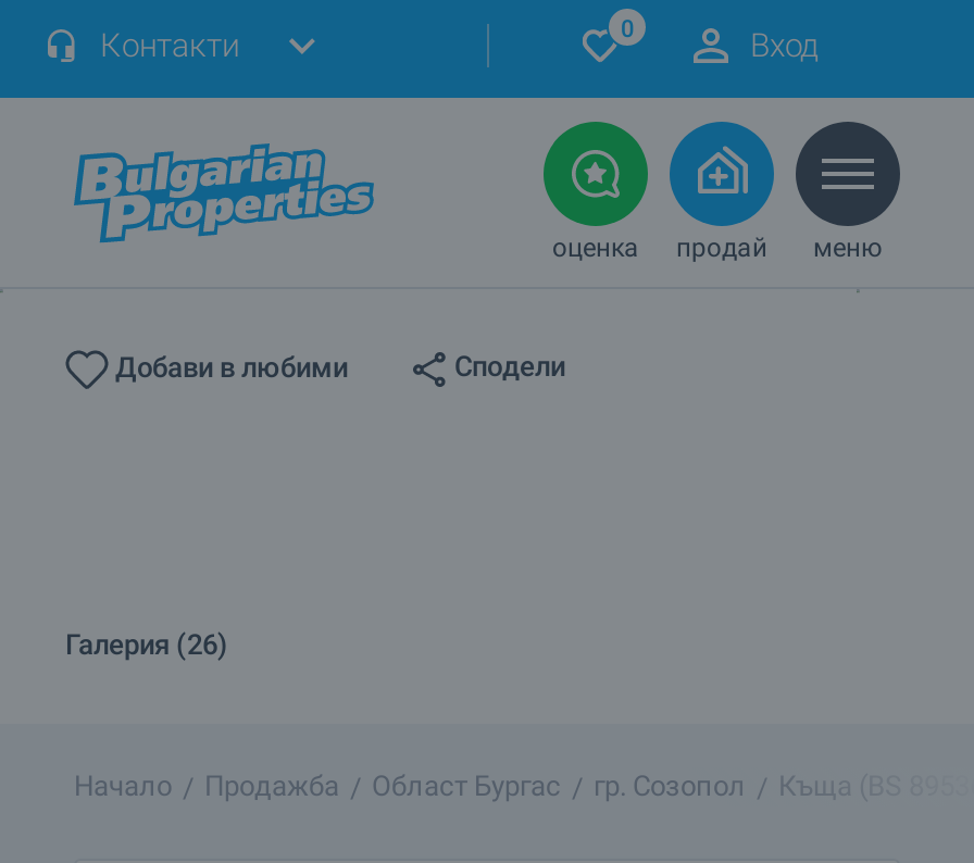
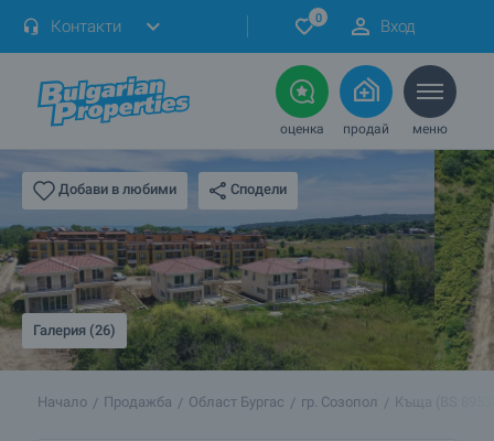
none -> [3,149,491,372] [image]

